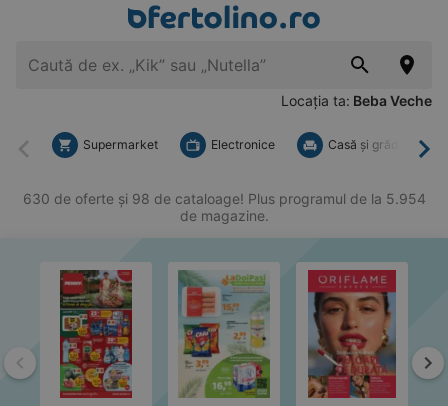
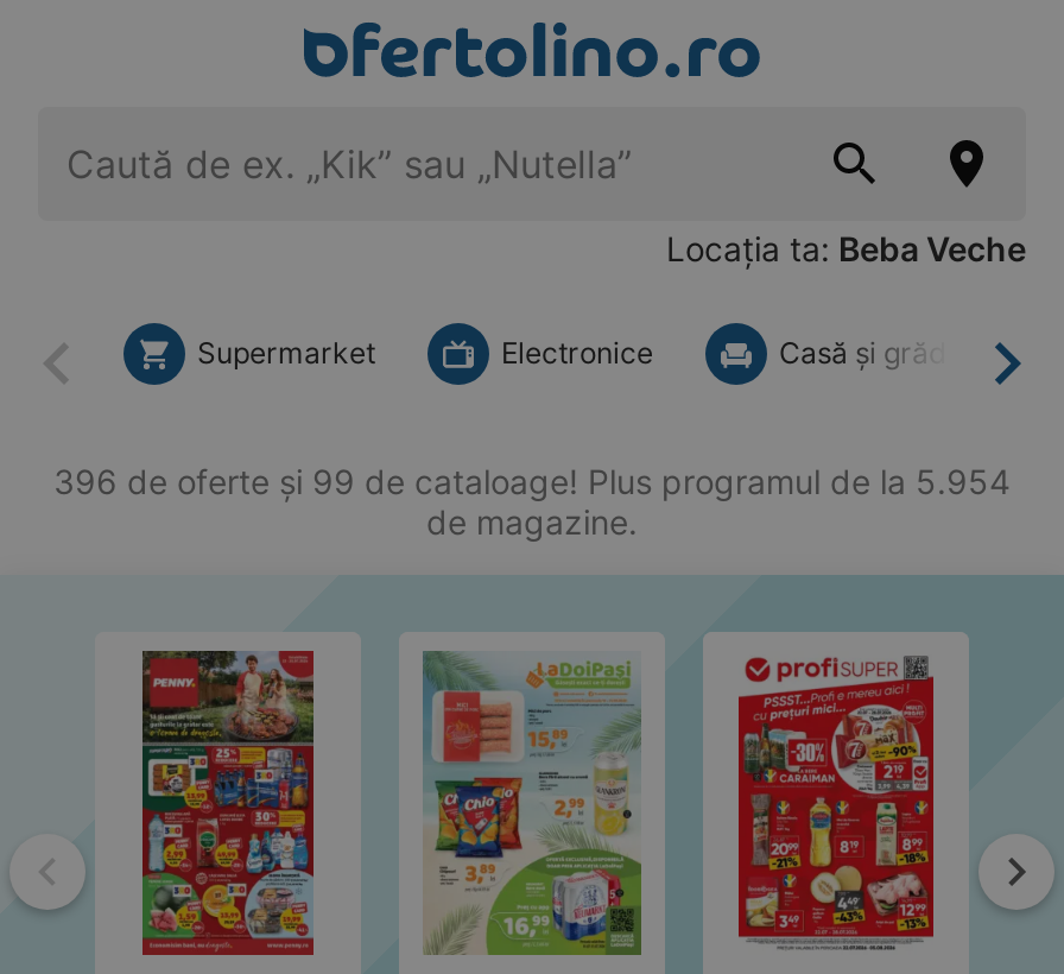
[22,190,425,207] 630 de oferte și 98 de cataloage! Plus programul de la 5.954 -> [53,461,1011,502] 396 de oferte și 99 de cataloage! Plus programul de la 5.954
[307,269,397,399] [image] -> [731,651,940,955] [image]

